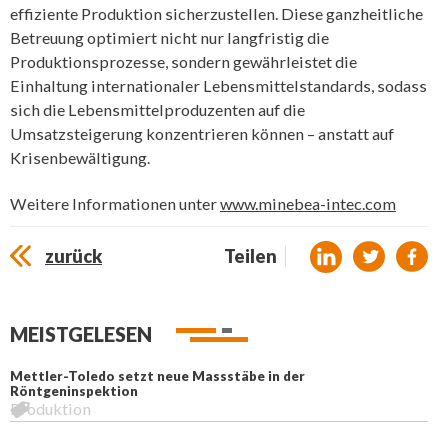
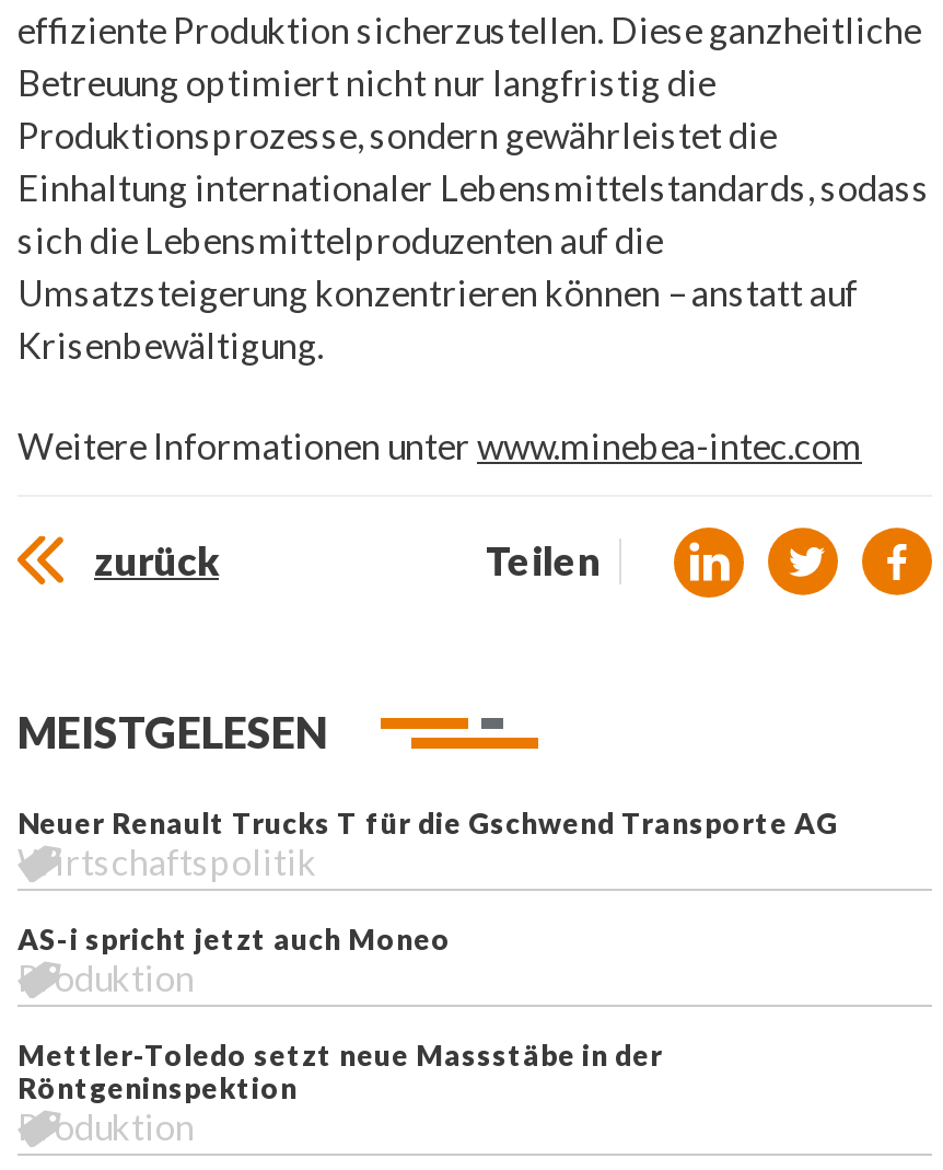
none -> [18,805,838,998] Neuer Renault Trucks T für die Gschwend Transporte AG | Wirtschaftspolitik | AS-i spricht jetzt auch Moneo | Produktion

